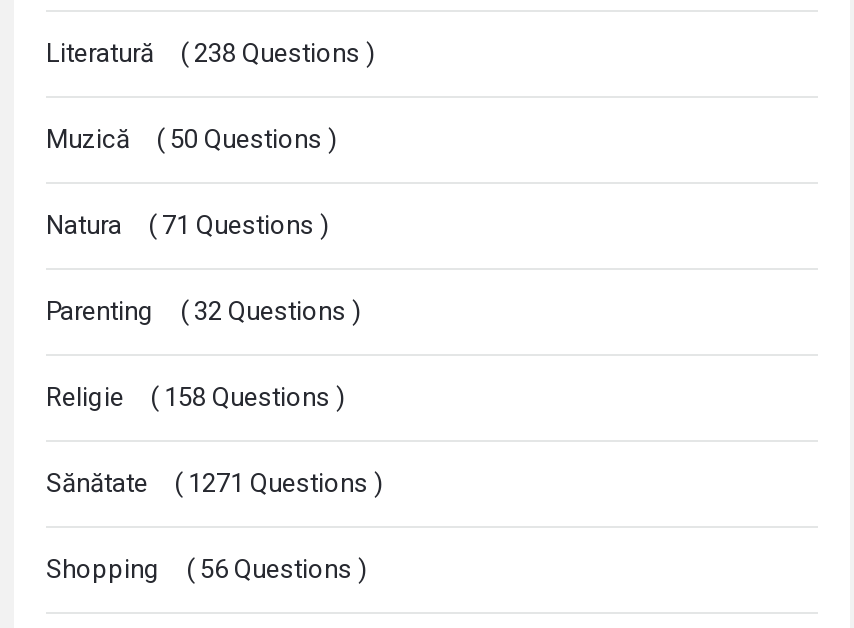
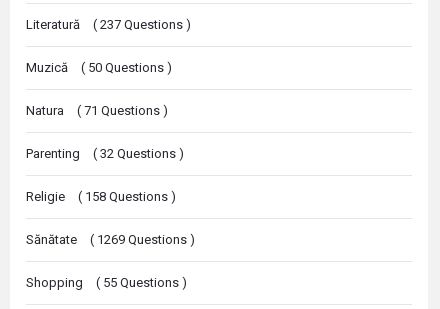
[46,38,376,68] Literatură ( 238 Questions ) -> [26,17,191,32] Literatură ( 237 Questions )
[46,468,384,498] Sănătate ( 1271 Questions ) -> [26,232,195,247] Sănătate ( 1269 Questions )
[46,554,368,584] Shopping ( 56 Questions ) -> [26,275,187,290] Shopping ( 55 Questions )

